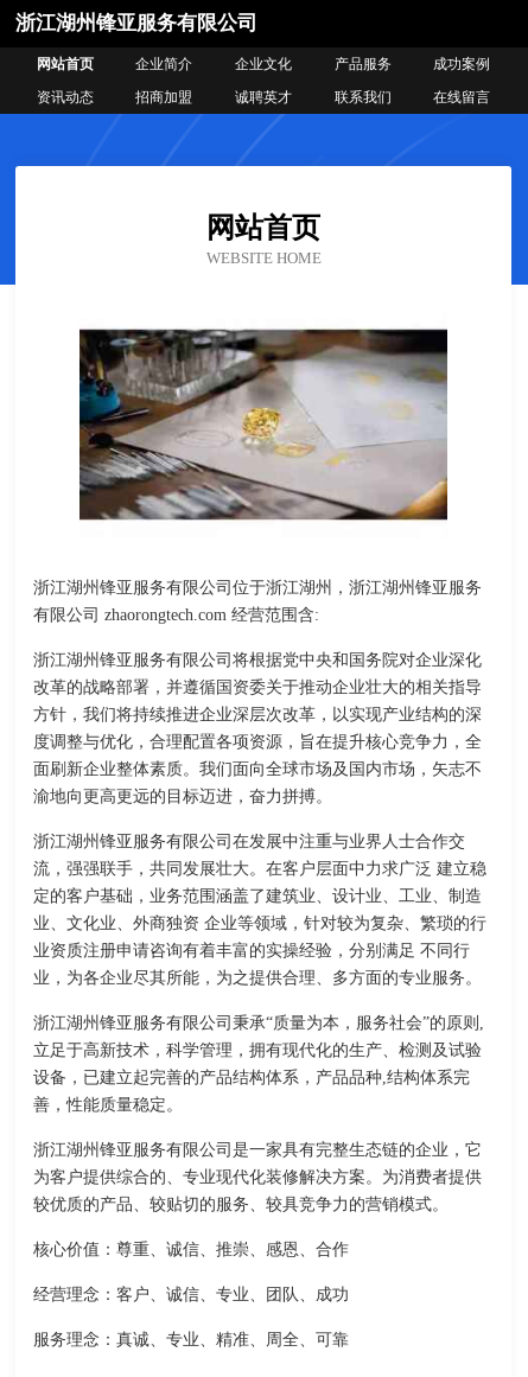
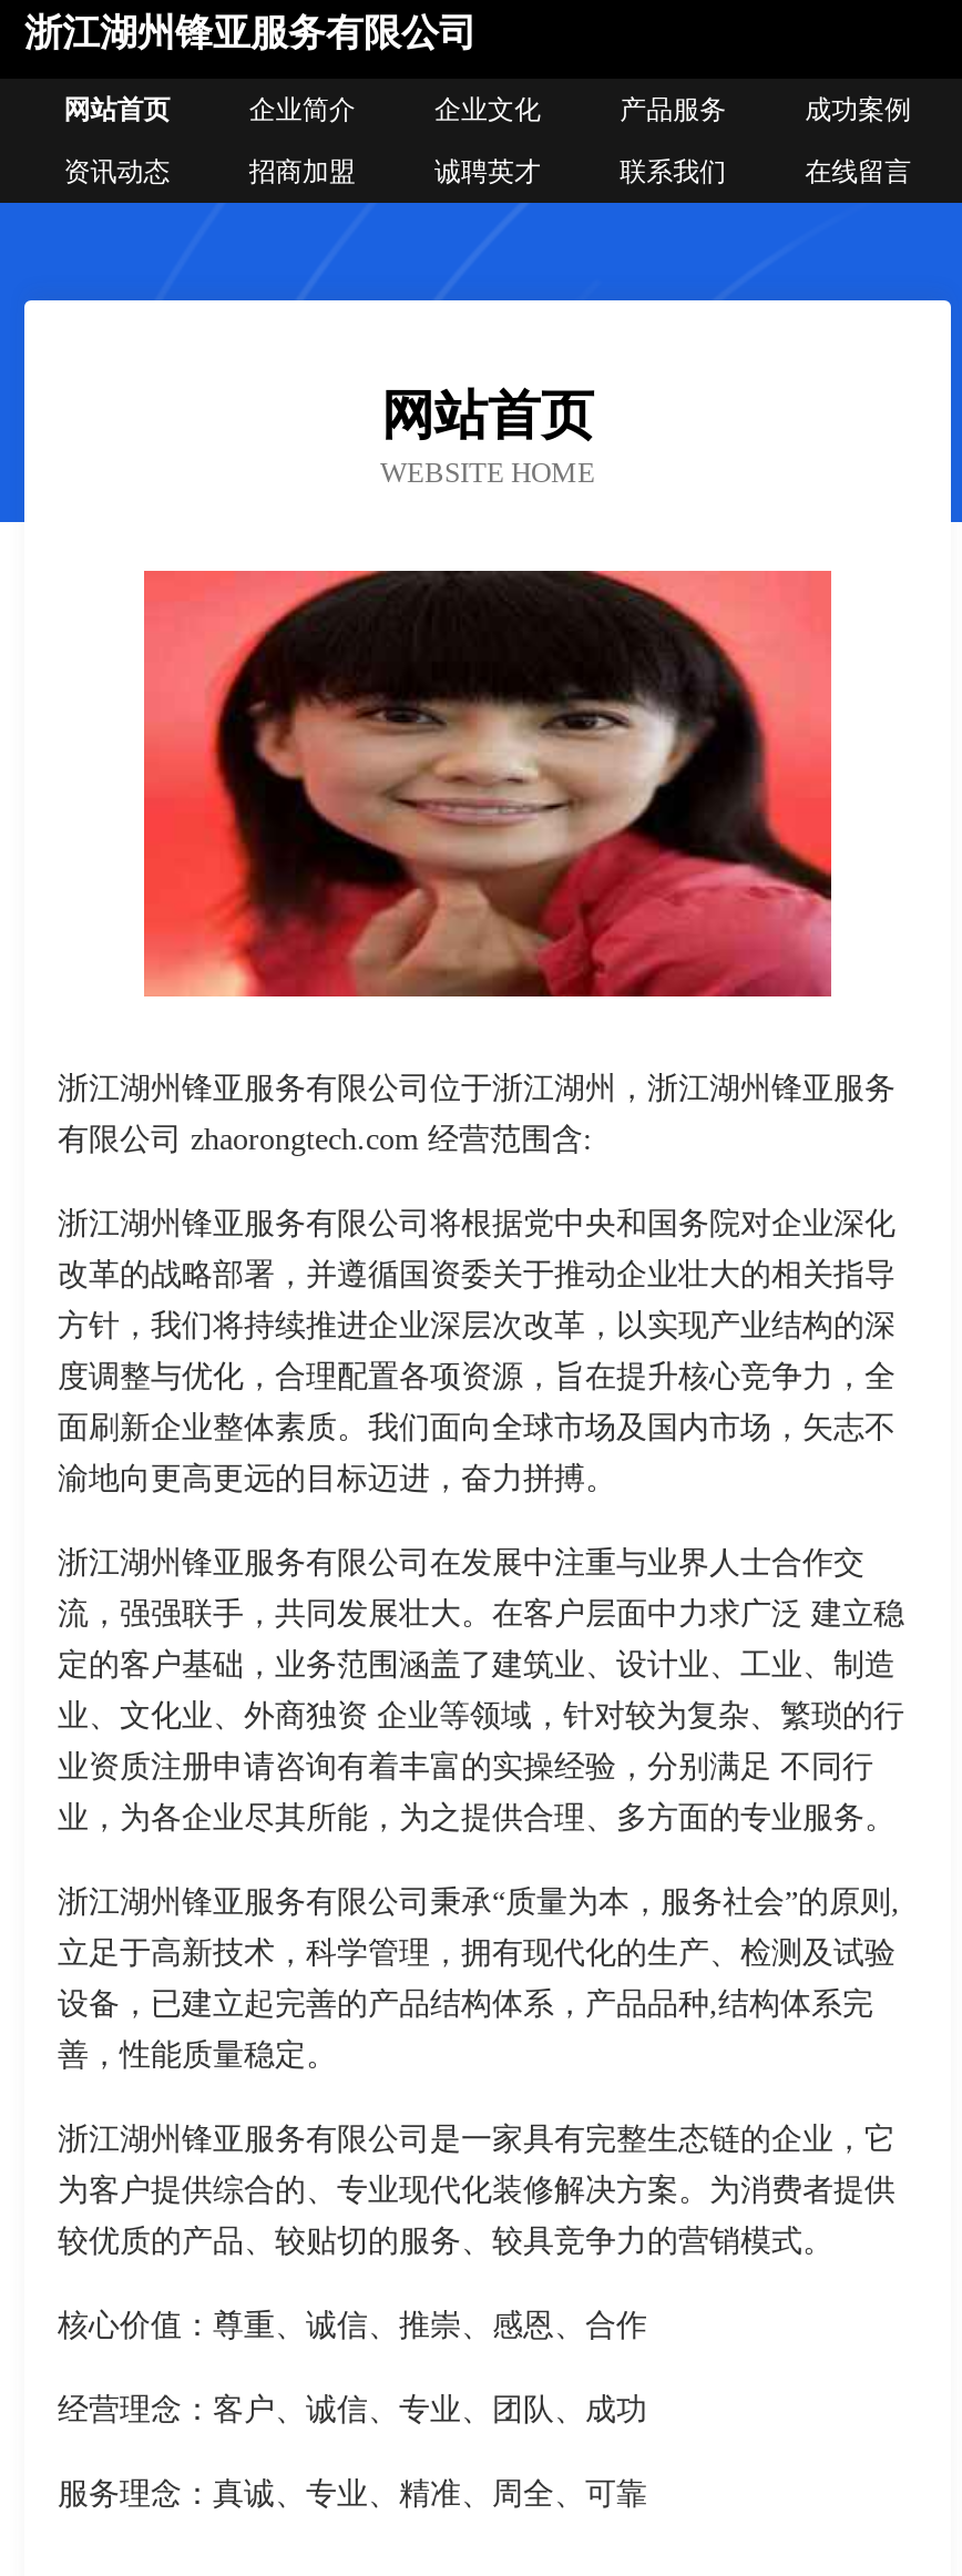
[78,311,449,538] [image] -> [142,569,833,999] [image]

